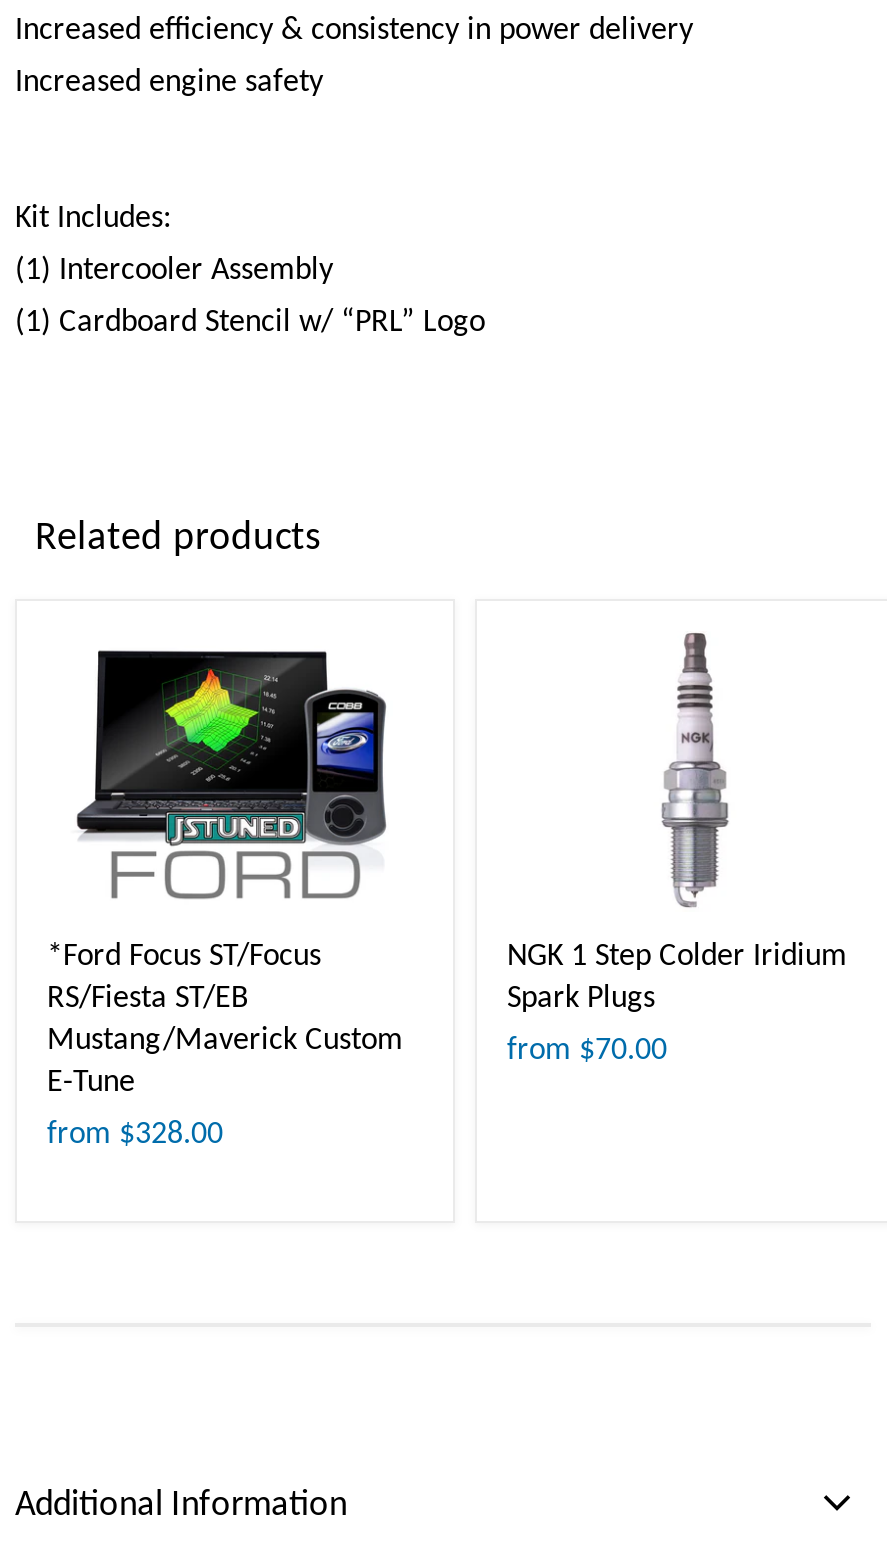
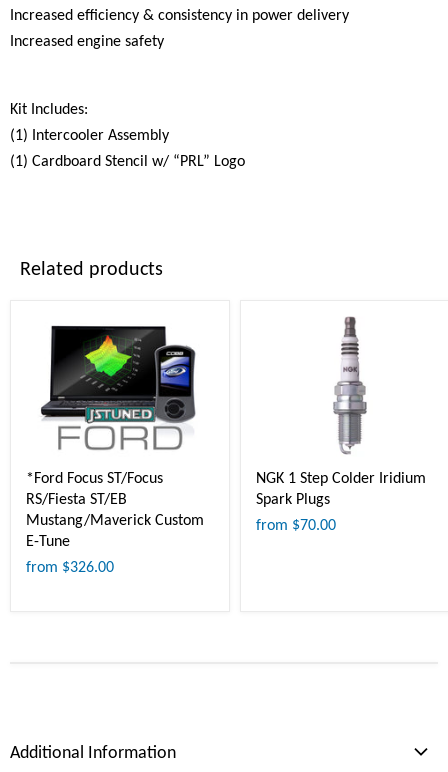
[47,1112,223,1150] from $328.00 -> [26,557,114,576] from $326.00

